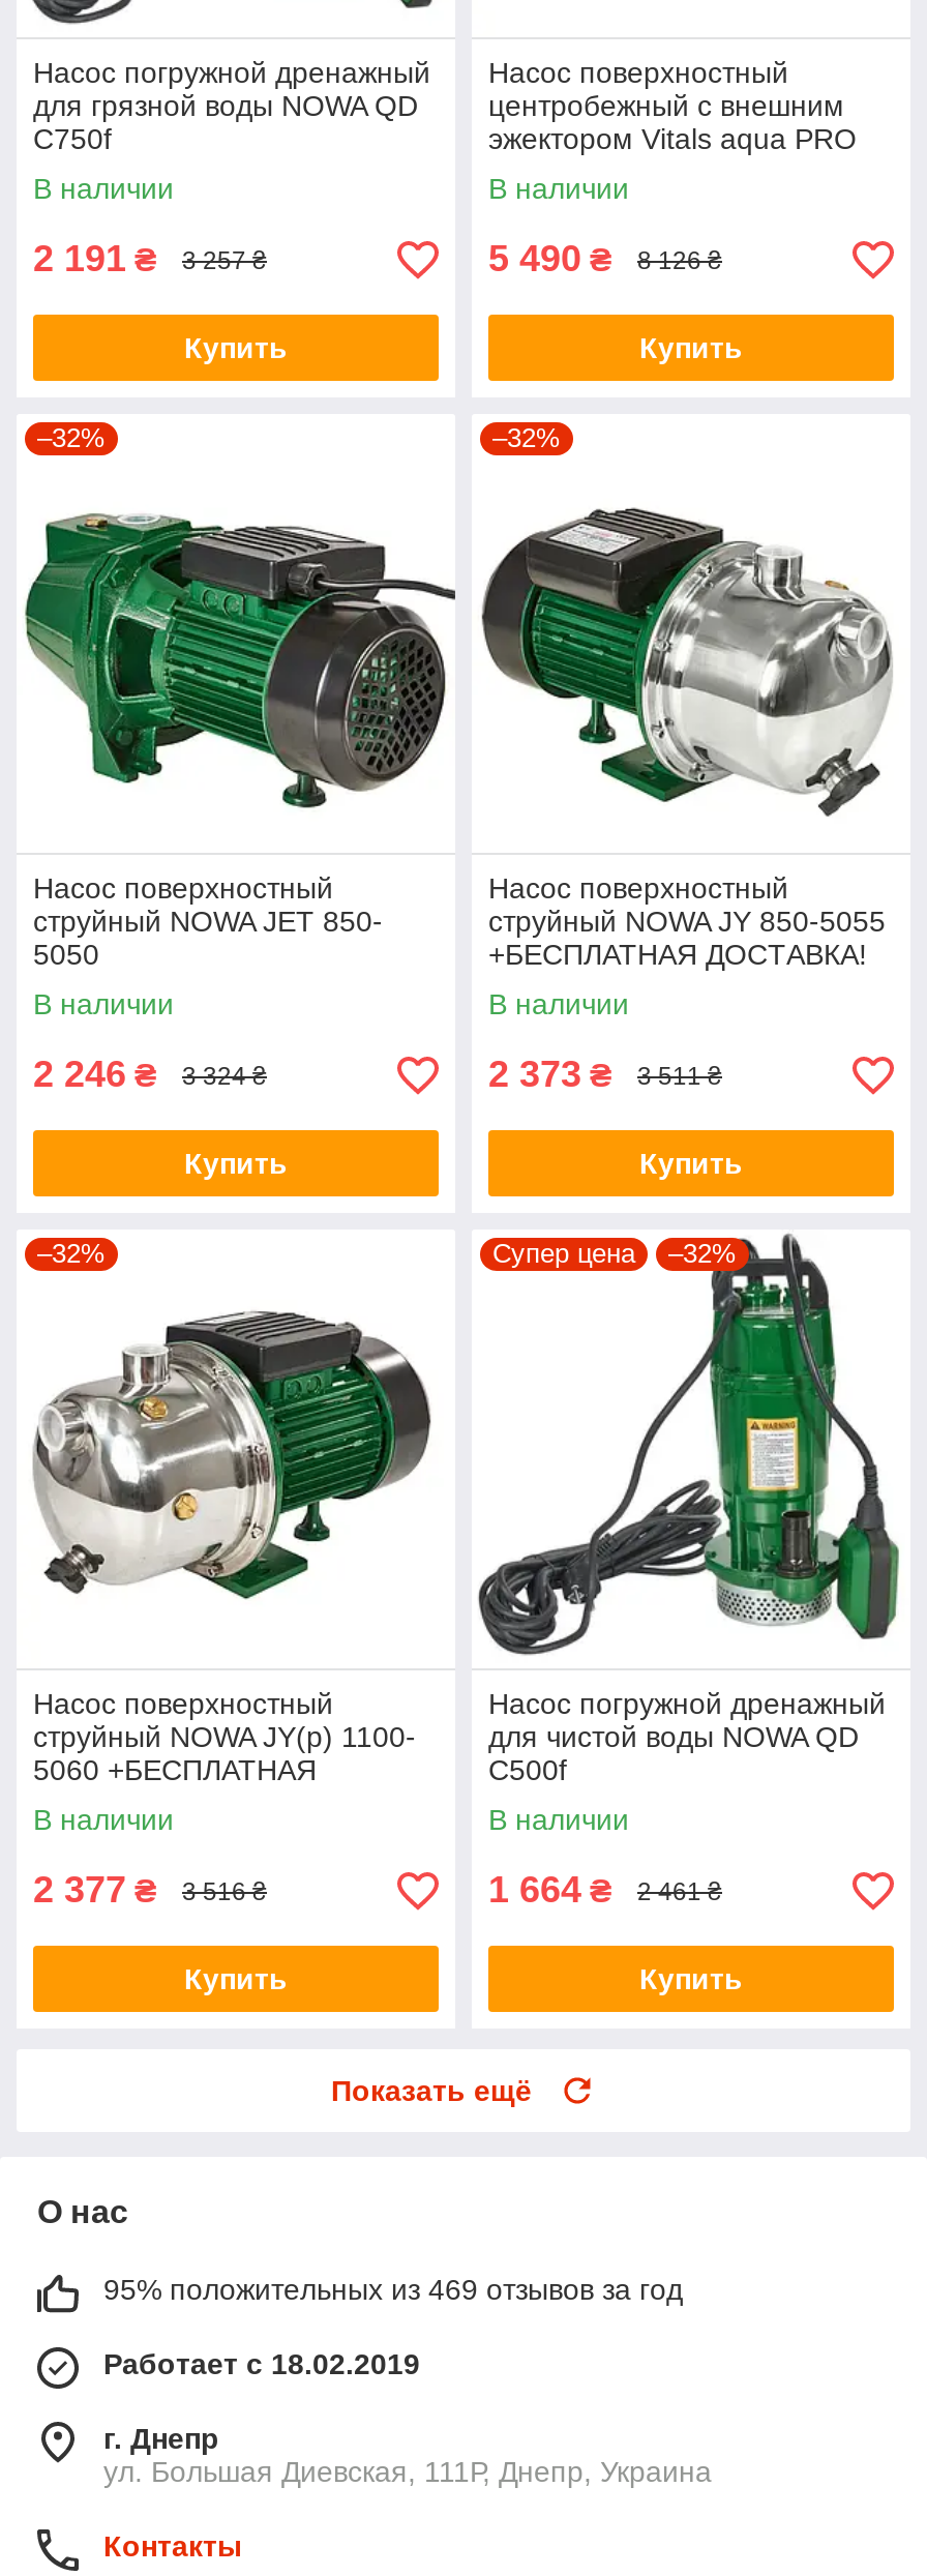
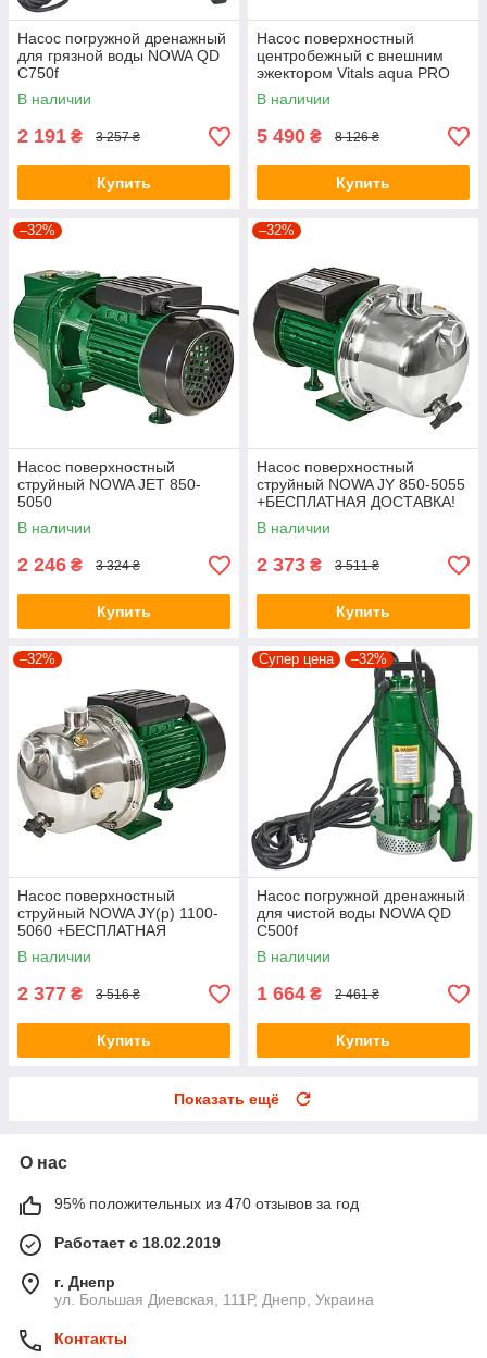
[103,2273,683,2306] 95% положительных из 469 отзывов за год -> [54,1195,359,1212] 95% положительных из 470 отзывов за год

